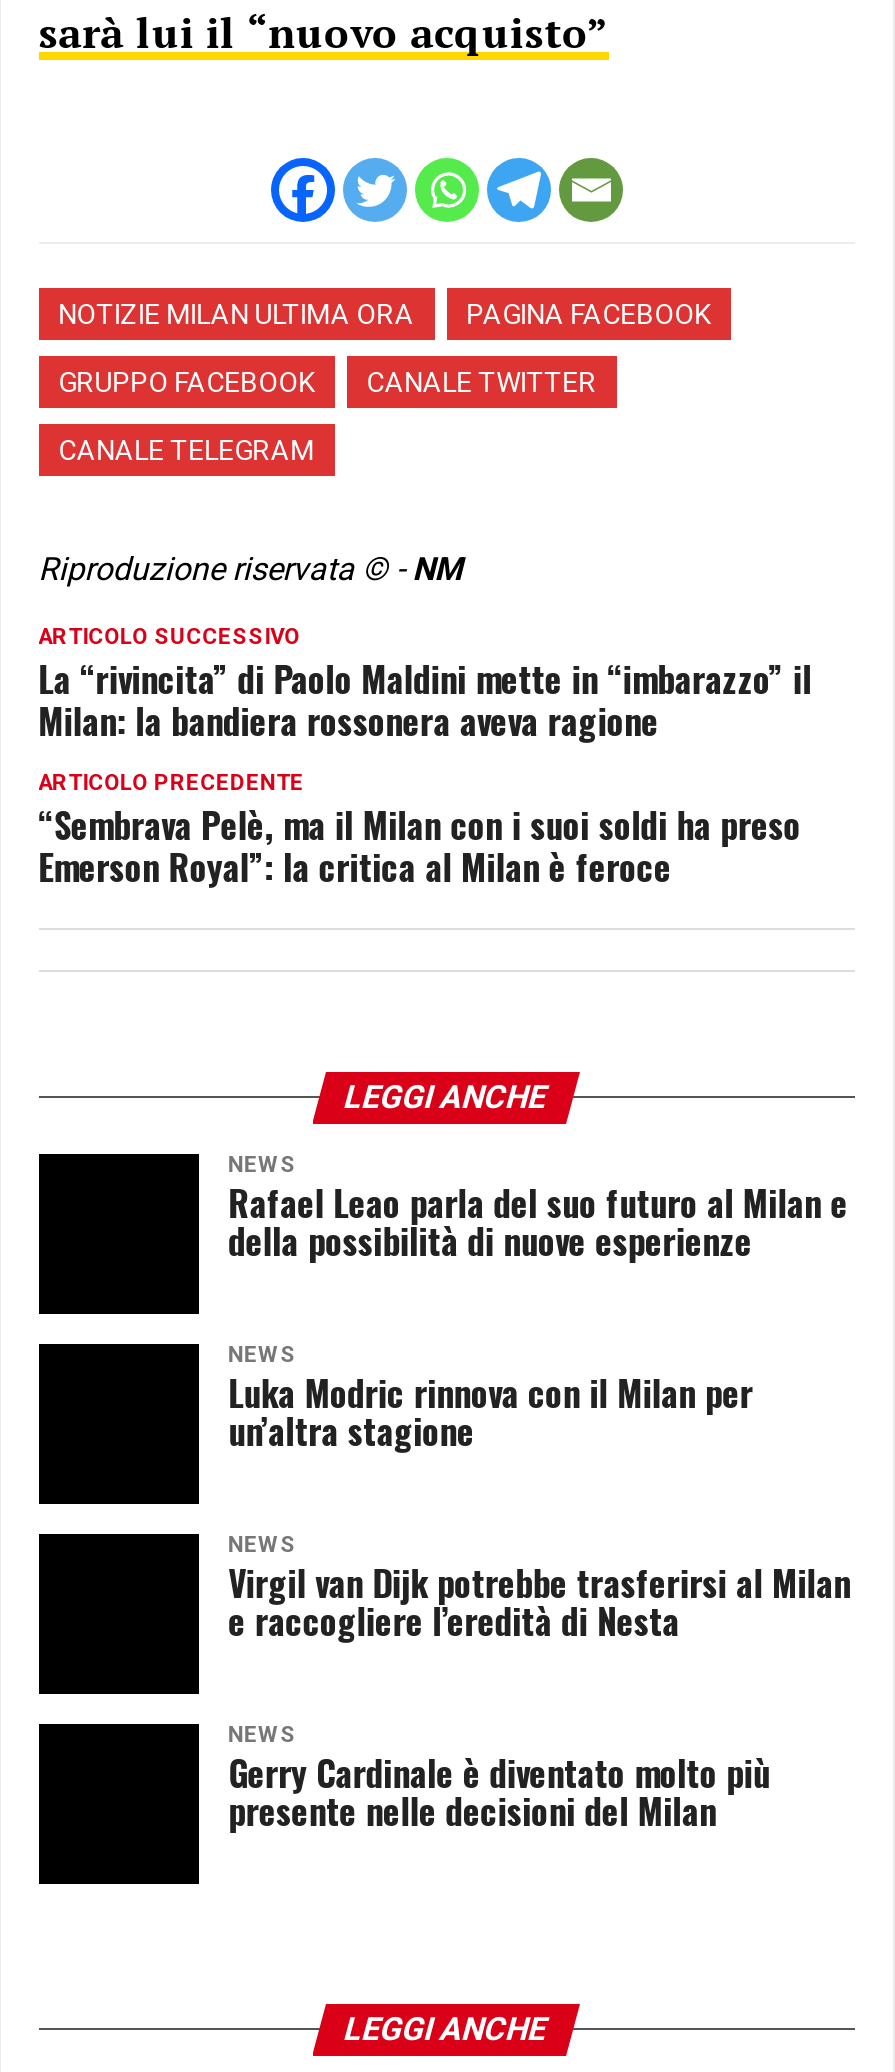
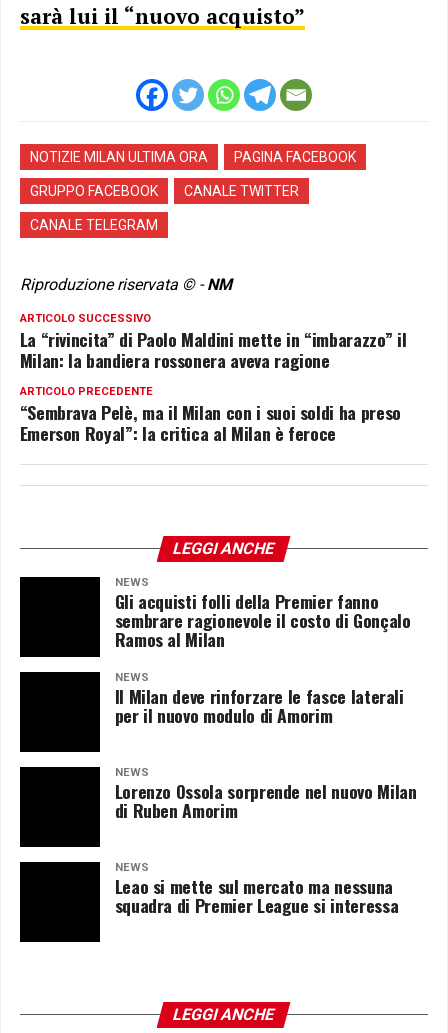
[228,1176,848,1266] Rafael Leao parla del suo futuro al Milan e | della possibilità di nuove esperienze -> [115,588,410,652] Gli acquisti folli della Premier fanno | sembrare ragionevole il costo di Gonçalo | Ramos al Milan
[228,1366,753,1456] Luka Modric rinnova con il Milan per | un’altra stagione -> [115,683,404,728] Il Milan deve rinforzare le fasce laterali | per il nuovo modulo di Amorim
[228,1556,851,1646] Virgil van Dijk potrebbe trasferirsi al Milan | e raccogliere l’eredità di Nesta -> [115,778,416,823] Lorenzo Ossola sorprende nel nuovo Milan | di Ruben Amorim
[228,1746,770,1836] Gerry Cardinale è diventato molto più | presente nelle decisioni del Milan -> [115,873,398,918] Leao si mette sul mercato ma nessuna | squadra di Premier League si interessa

